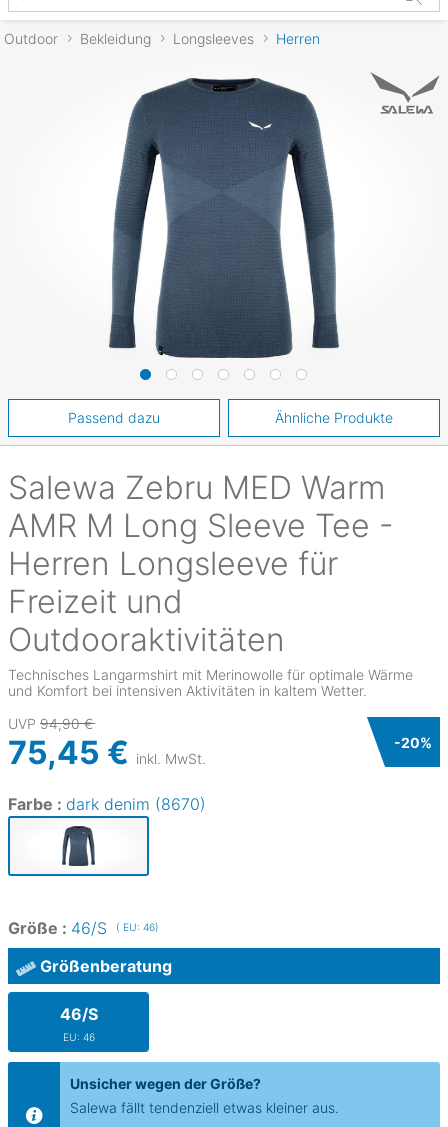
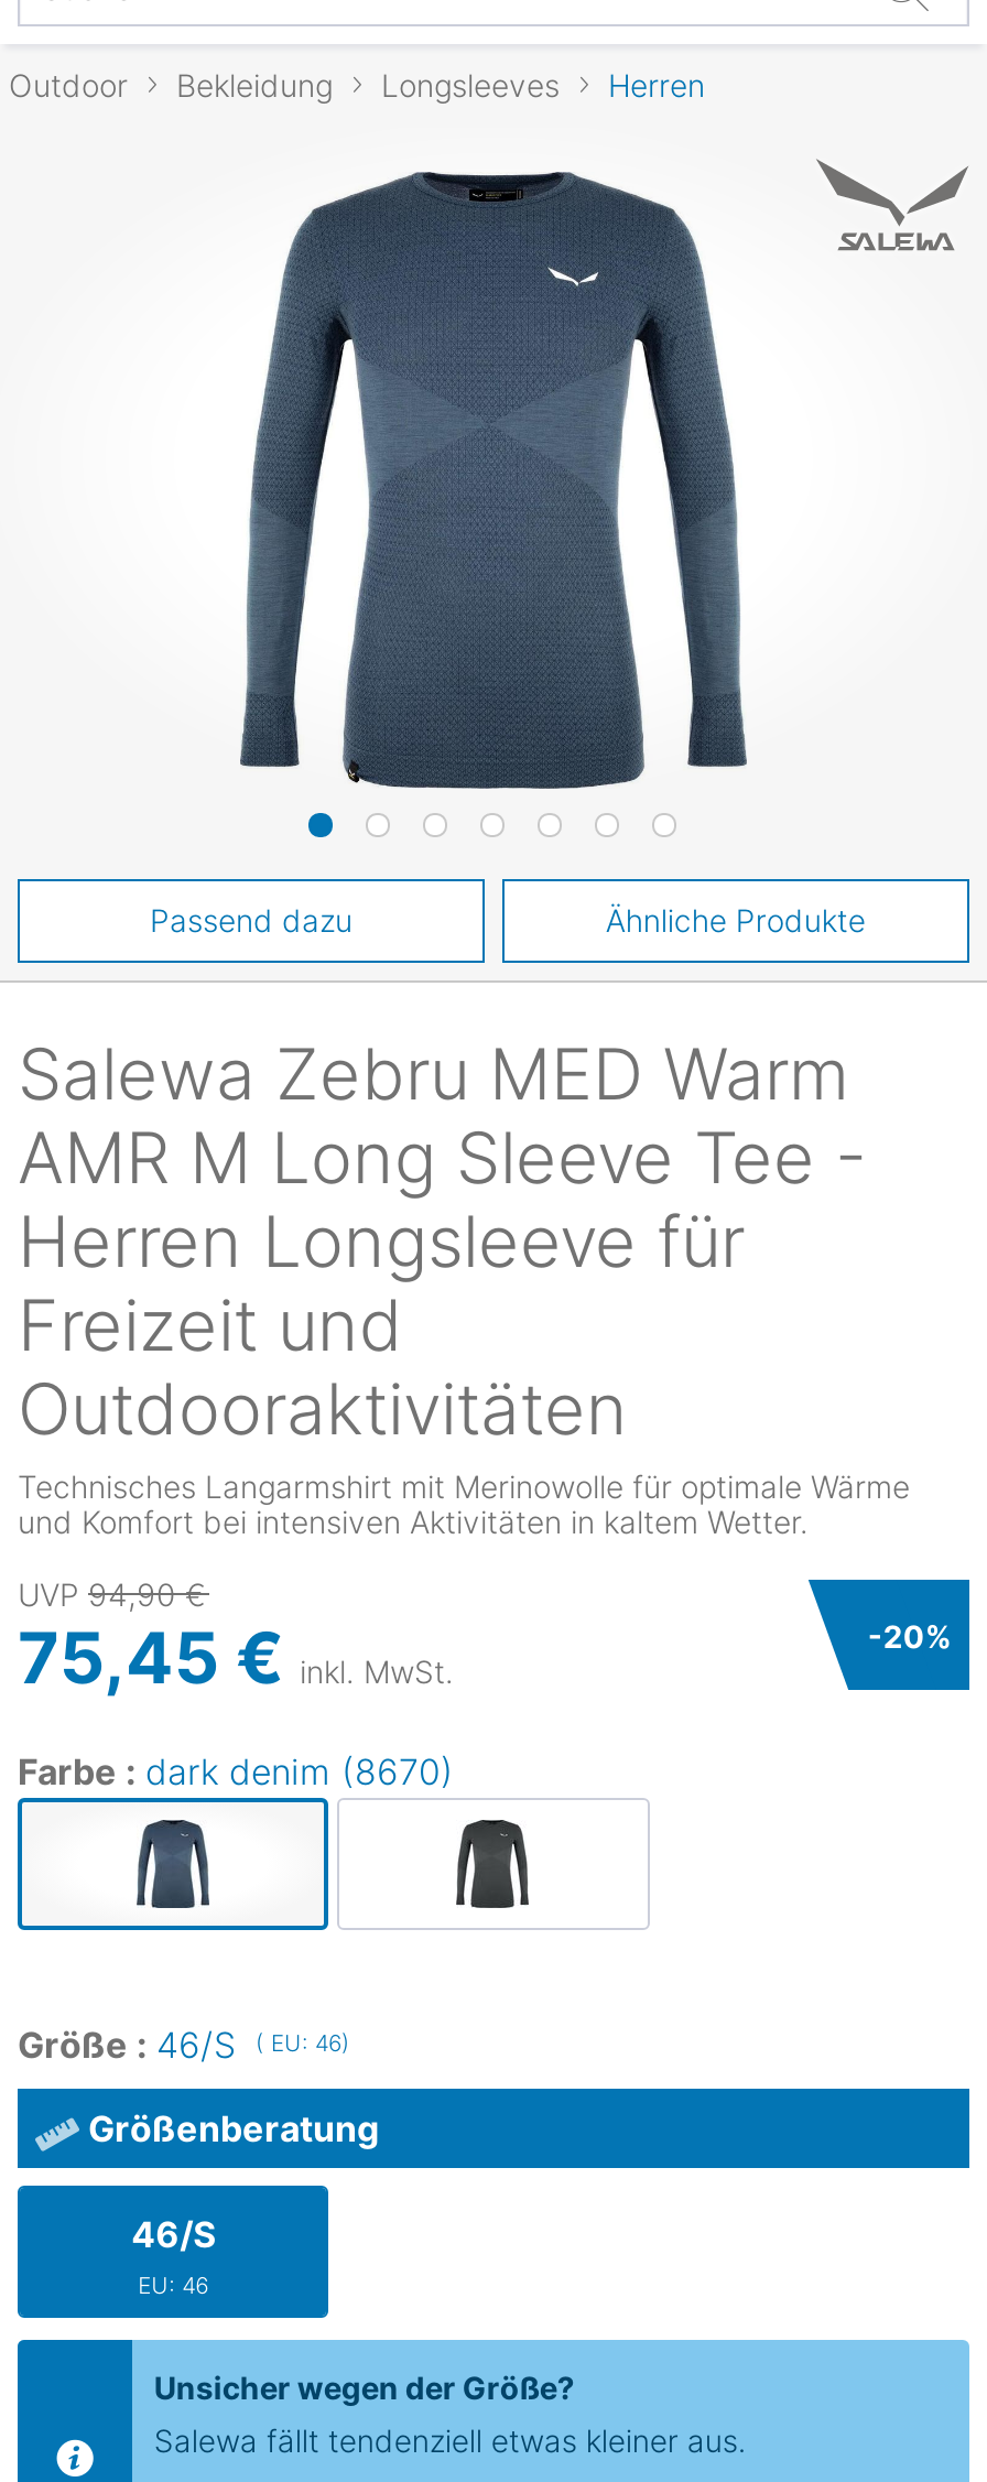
none -> [454,1818,531,1910] [image]

